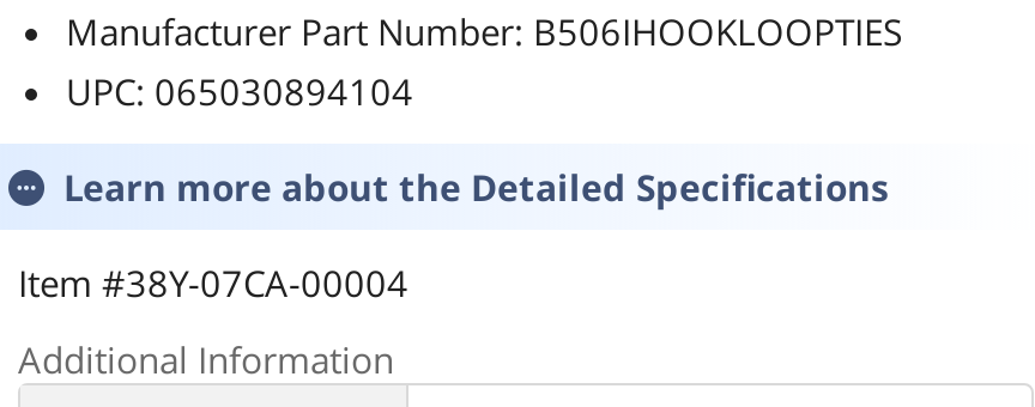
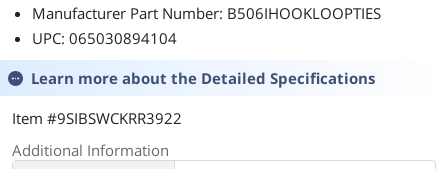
[18,259,408,306] Item #38Y-07CA-00004 -> [12,108,182,128] Item #9SIBSWCKRR3922

